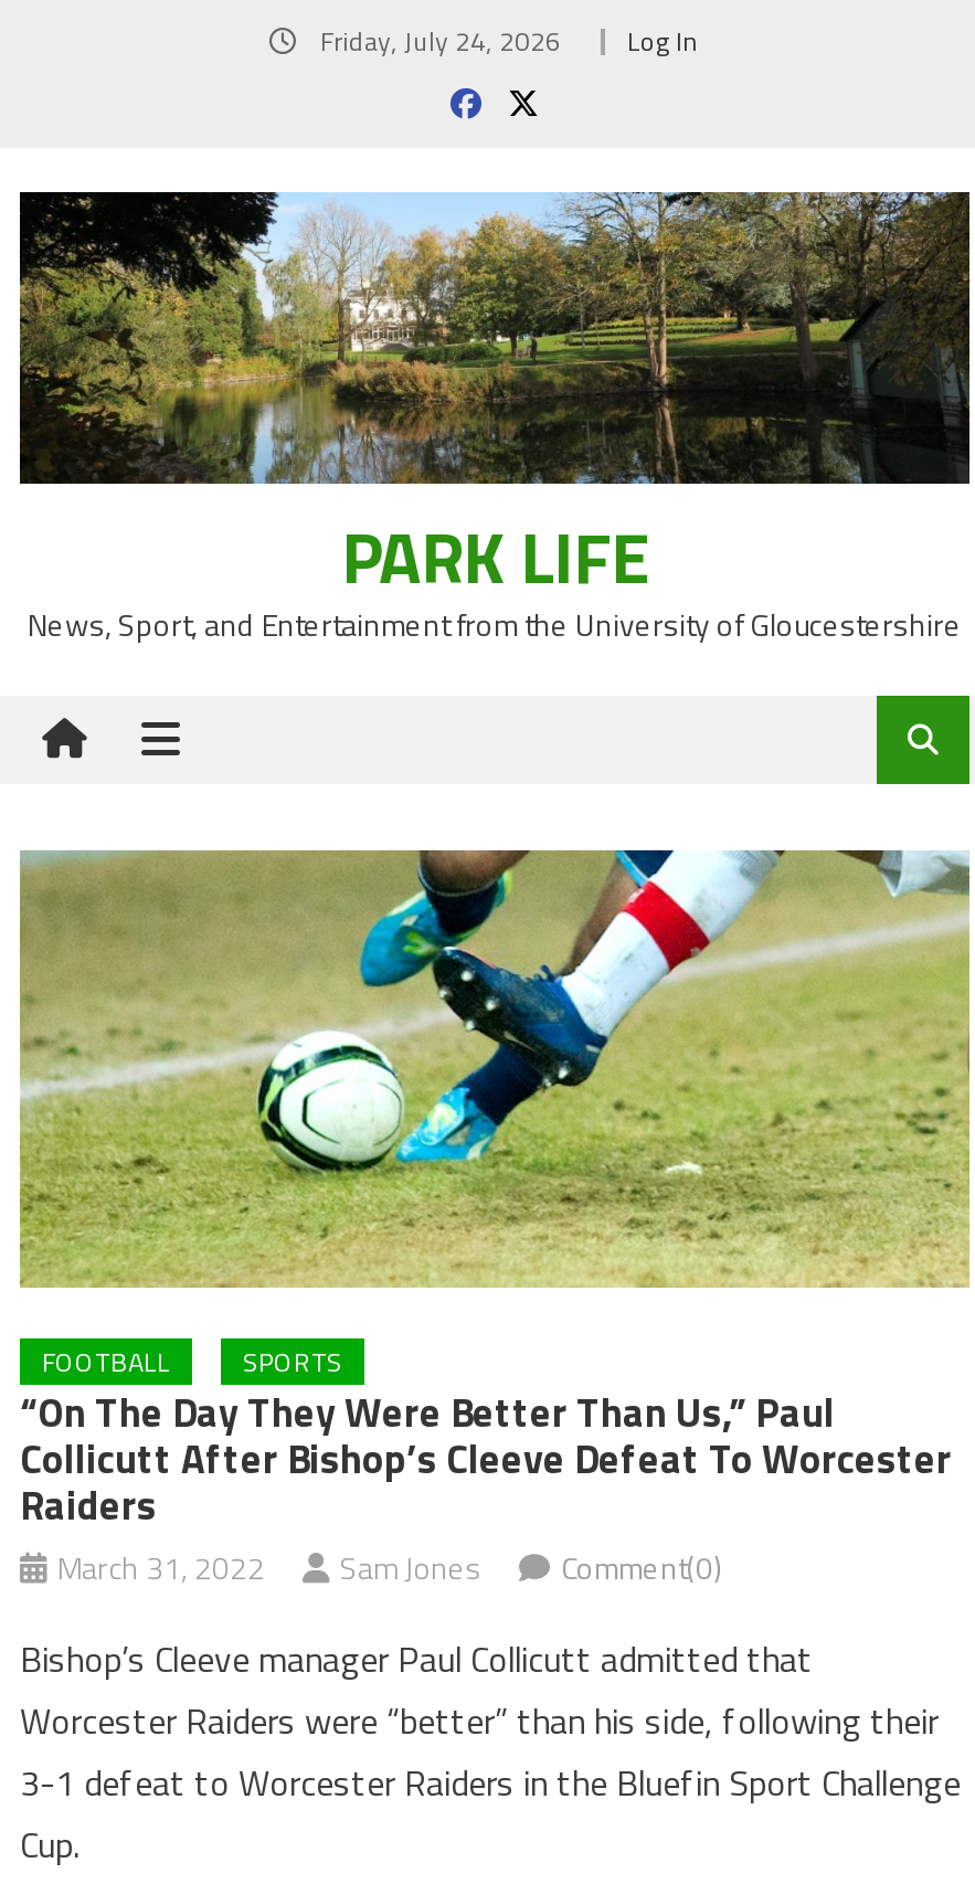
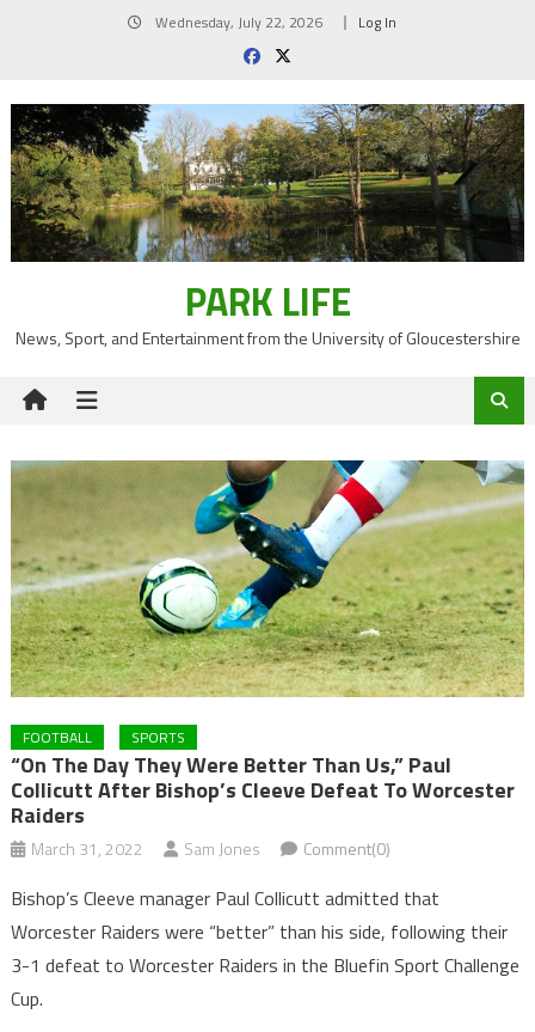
[314,20,561,62] Friday, July 24, 2026 -> [151,11,322,33] Wednesday, July 22, 2026

